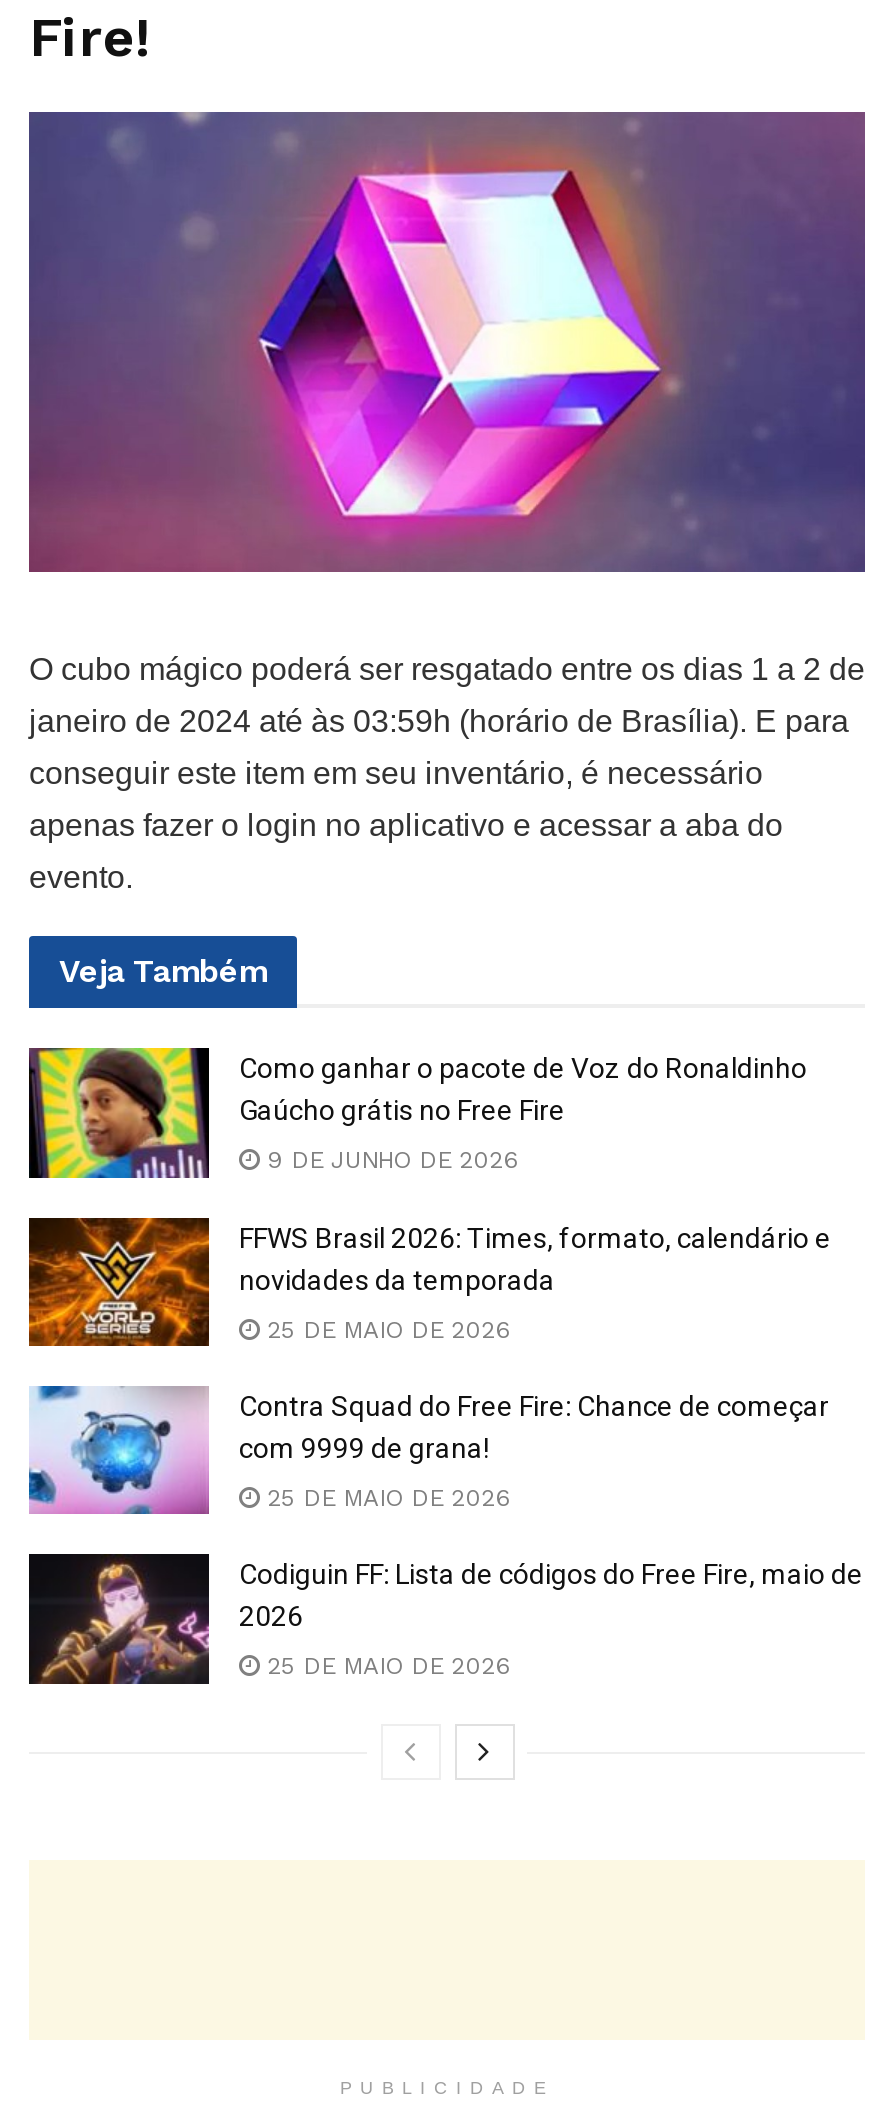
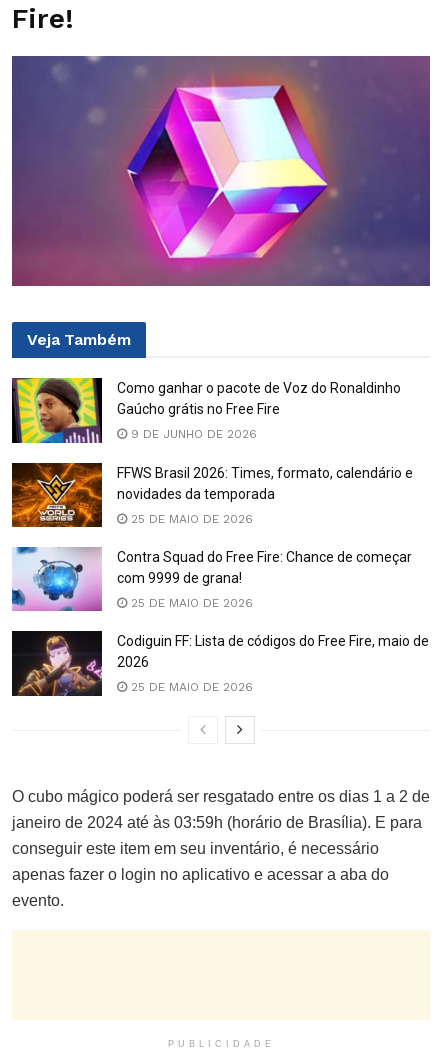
moved [29,653,865,895] -> [12,788,430,909]: O cubo mágico poderá ser resgatado entre os dias 1 a 2 de | janeiro de 2024 até às 03:59h (horário de Brasília). E para | conseguir este item em seu inventário, é necessário | apenas fazer o login no aplicativo e acessar a aba do | evento.
moved [27,953,863,1681] -> [11,330,429,694]: [image] | Veja Também | Como ganhar o pacote de Voz do Ronaldinho | ... | 2026 | 25 DE MAIO DE 2026

